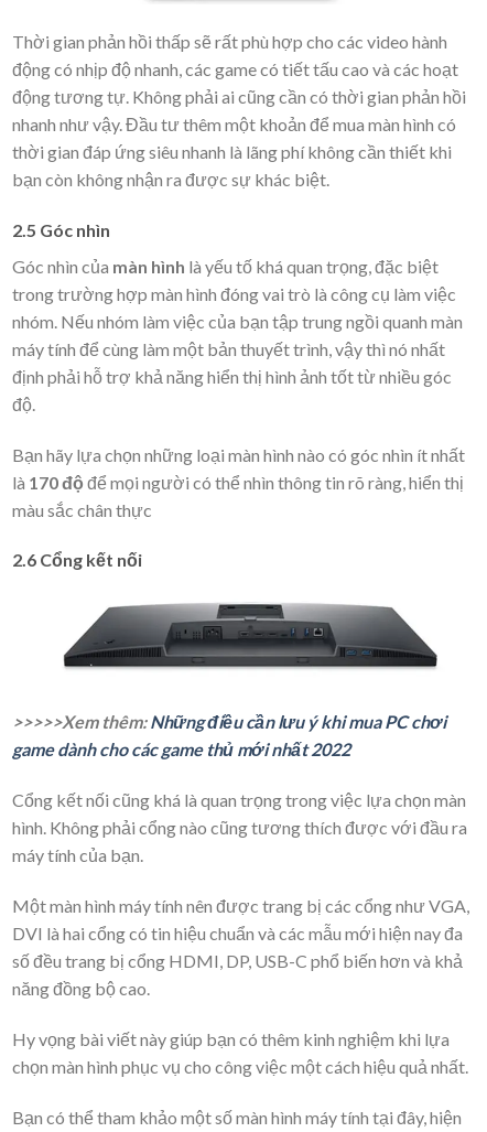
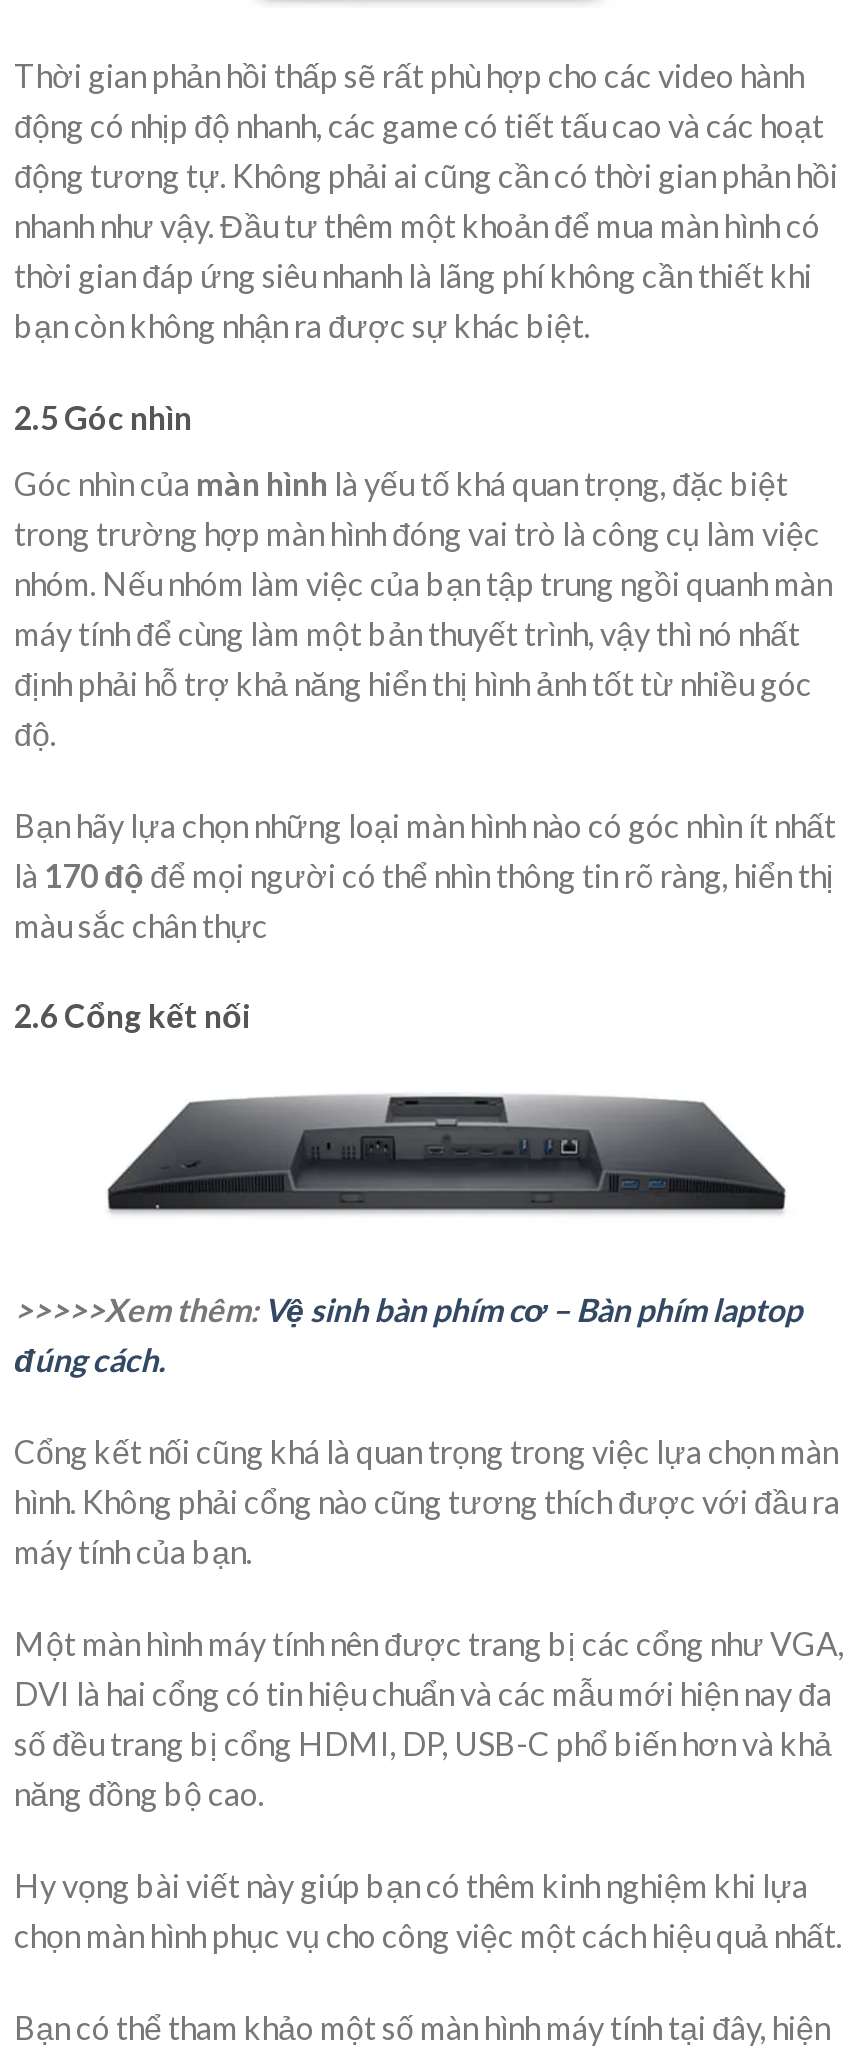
[12,711,446,760] >>>>>Xem thêm: Những điều cần lưu ý khi mua PC chơi | game dành cho các game thủ mới nhất 2022 -> [14,1291,802,1379] >>>>>Xem thêm: Vệ sinh bàn phím cơ – Bàn phím laptop | đúng cách.

